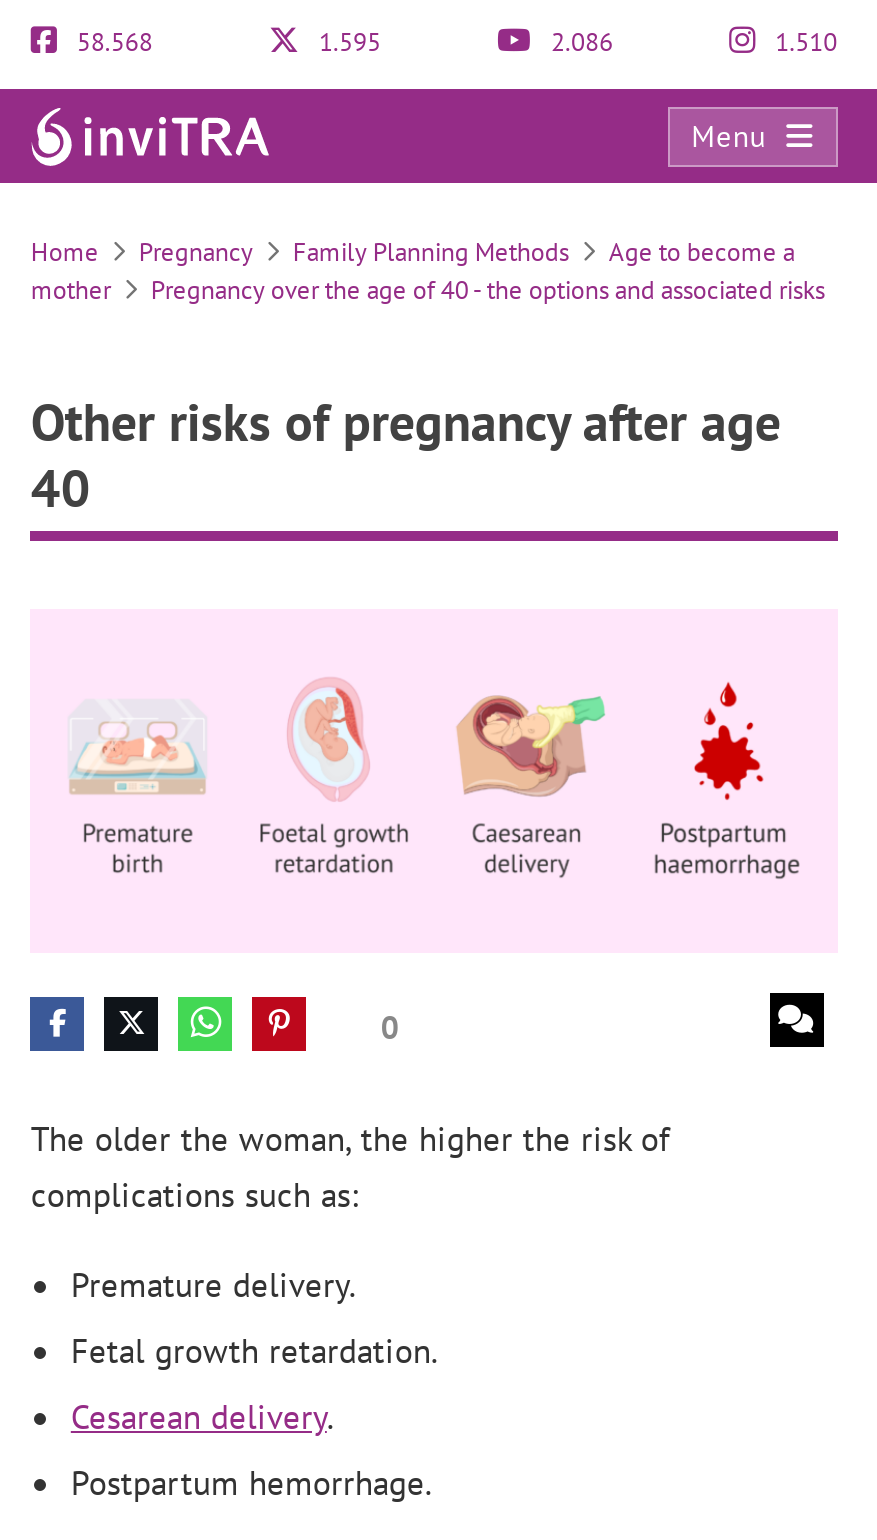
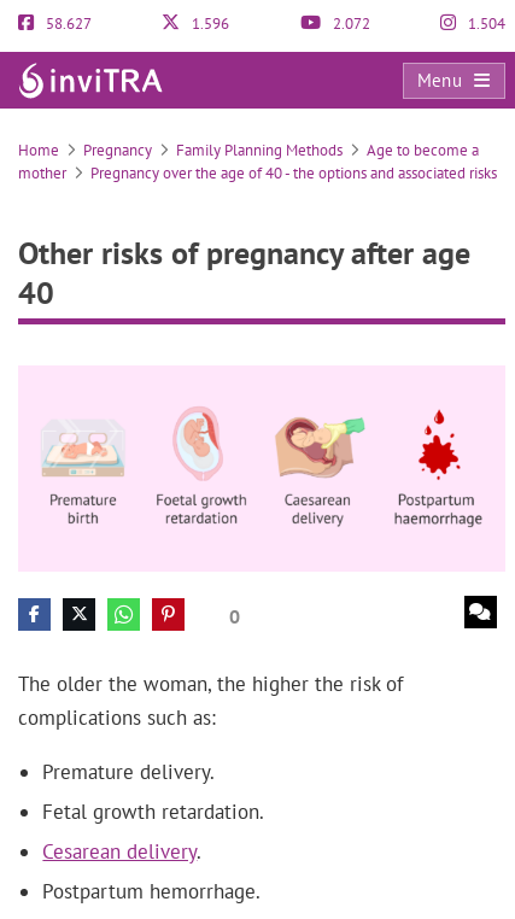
[71,25,153,59] 58.568 -> [43,13,92,34] 58.627
[313,25,381,59] 1.595 -> [189,13,230,34] 1.596
[545,25,613,59] 2.086 -> [329,13,370,34] 2.072
[769,25,837,59] 1.510 -> [464,13,505,34] 1.504

